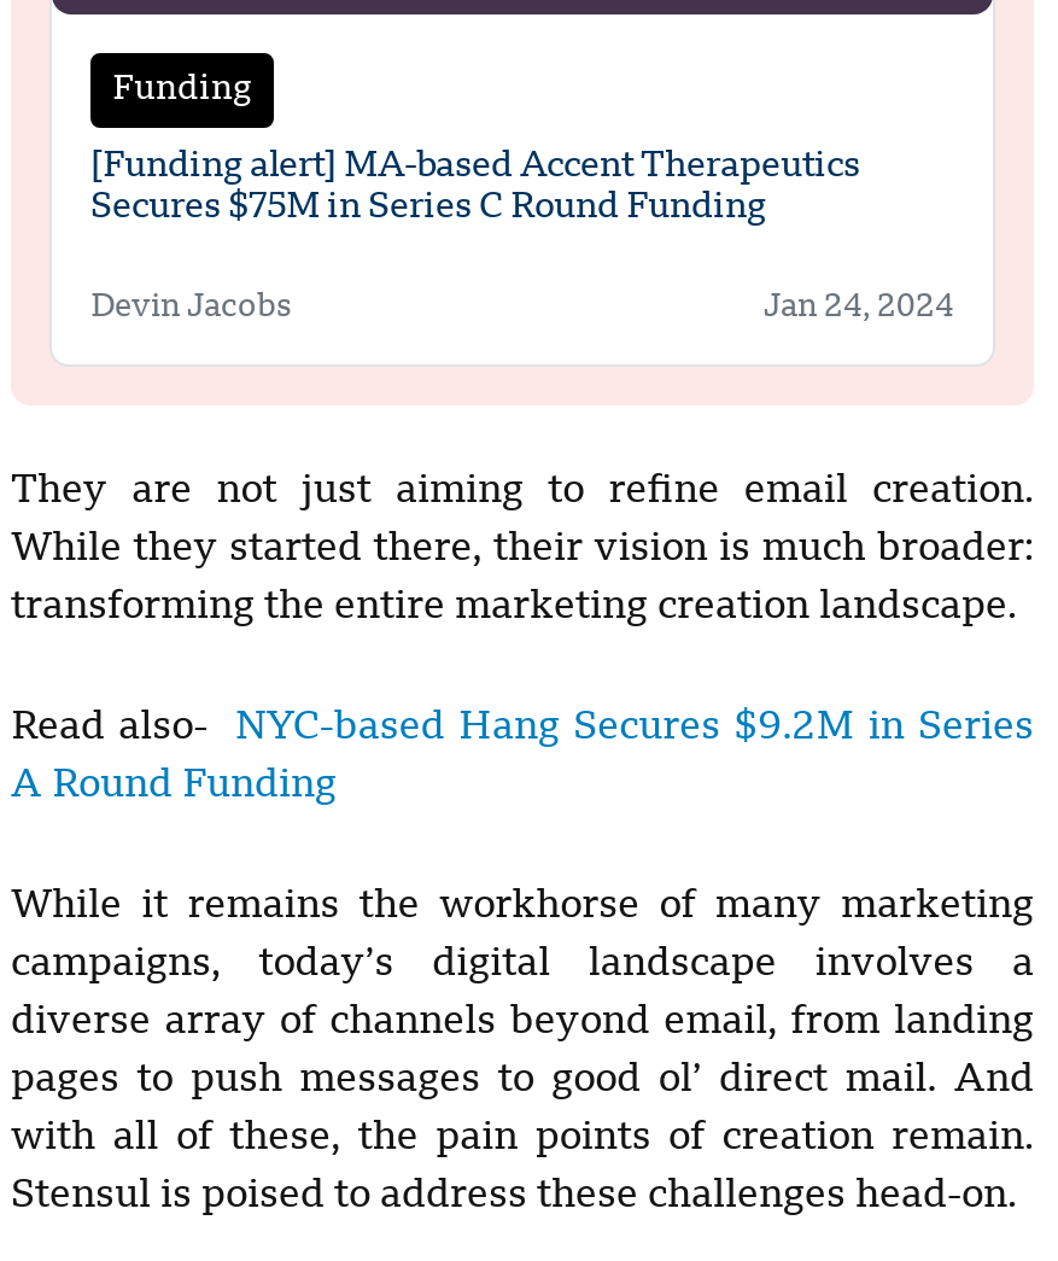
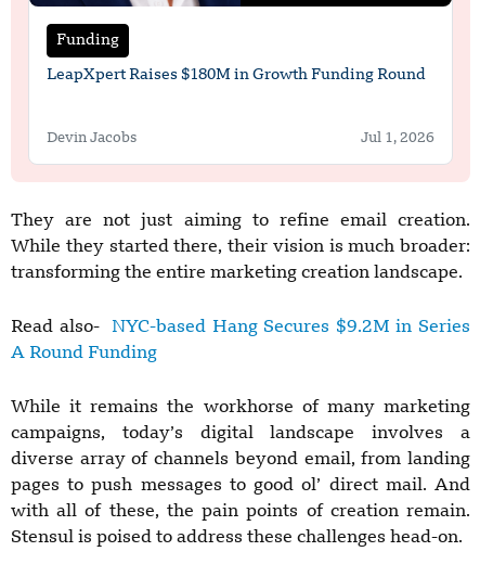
[90,149,860,226] [Funding alert] MA-based Accent Therapeutics | Secures $75M in Series C Round Funding -> [47,67,426,83] LeapXpert Raises $180M in Growth Funding Round
[764,291,954,322] Jan 24, 2024 -> [361,131,434,145] Jul 1, 2026

